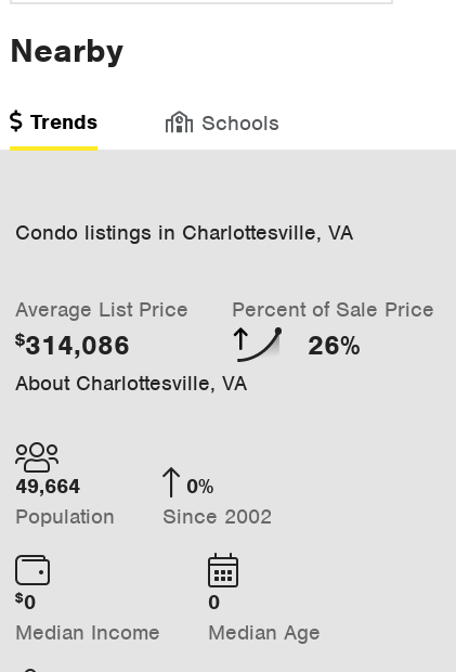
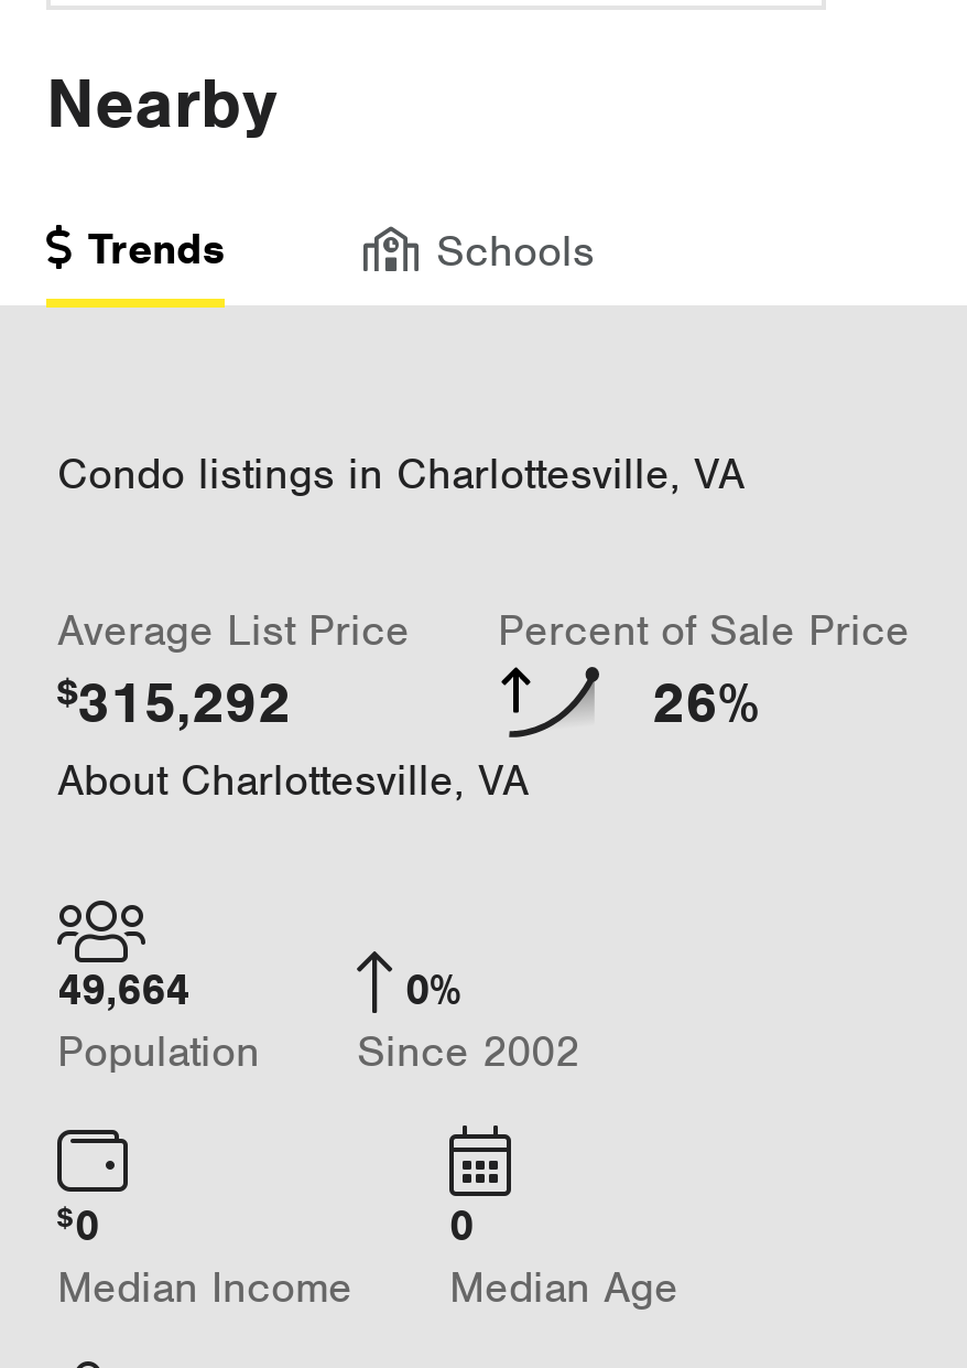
[15,327,130,362] $314,086 -> [57,666,291,737] $315,292

